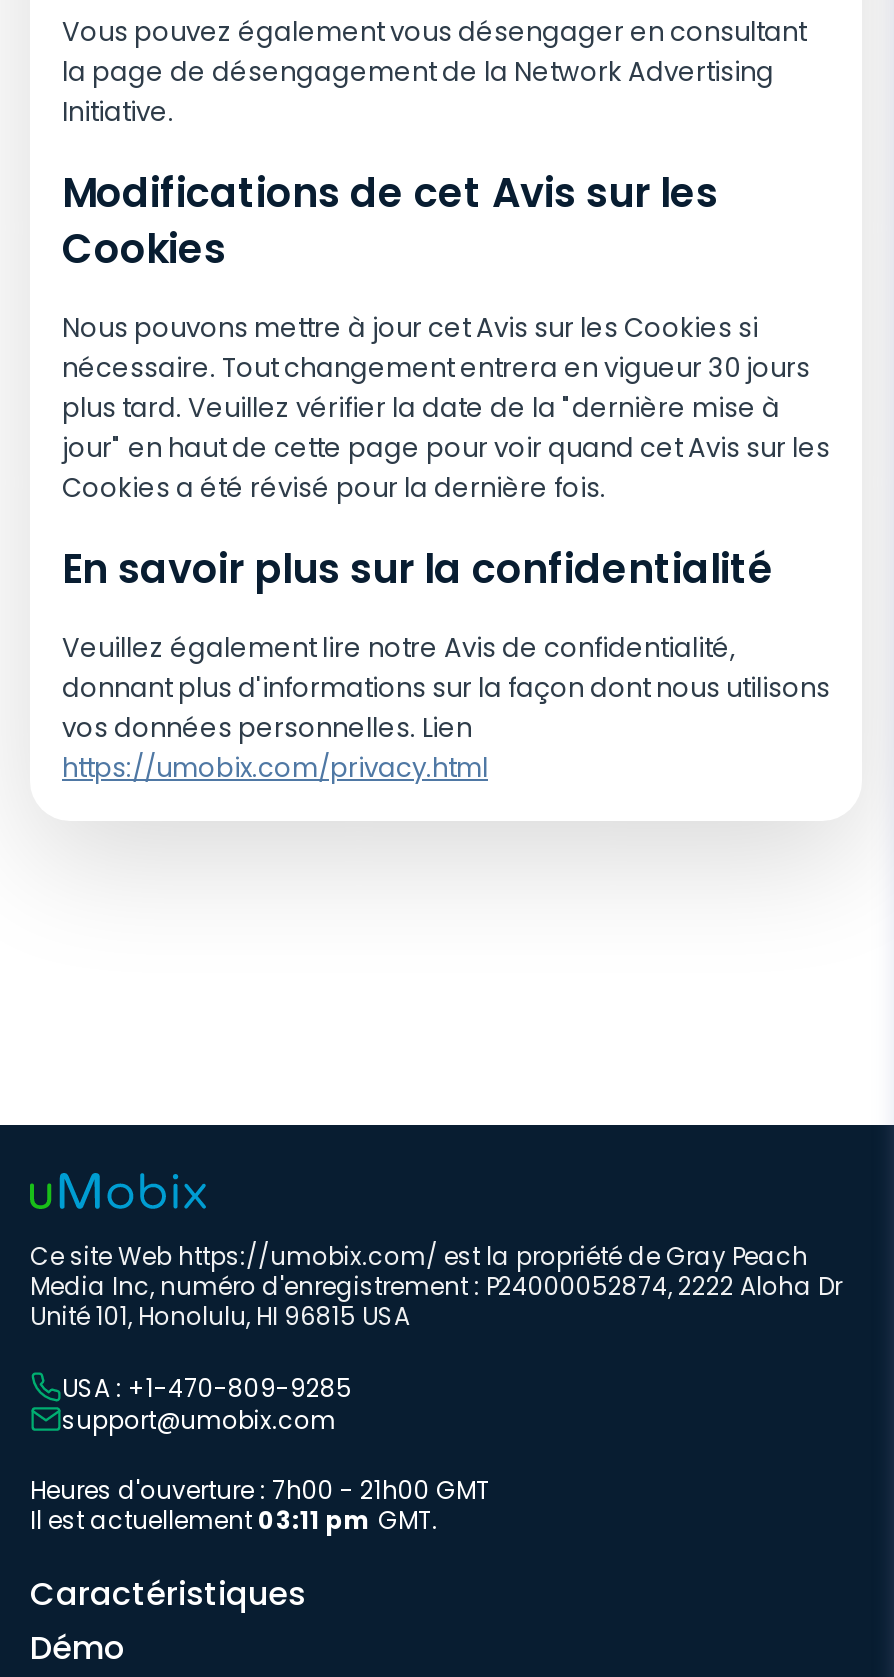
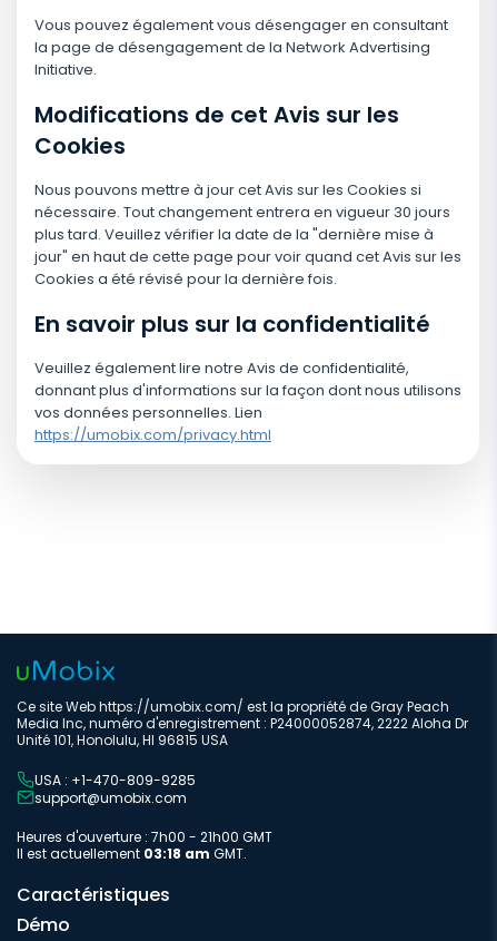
[30,1503,438,1537] Il est actuellement 03:11 pm GMT. -> [17,844,247,863] Il est actuellement 03:18 am GMT.

